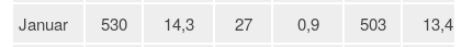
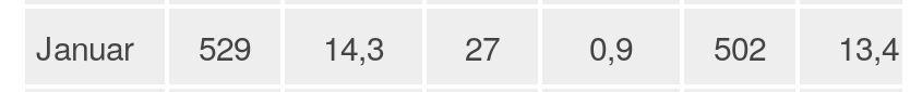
[100,12,127,35] 530 -> [199,24,251,69] 529
[359,12,386,35] 503 -> [714,24,766,69] 502

